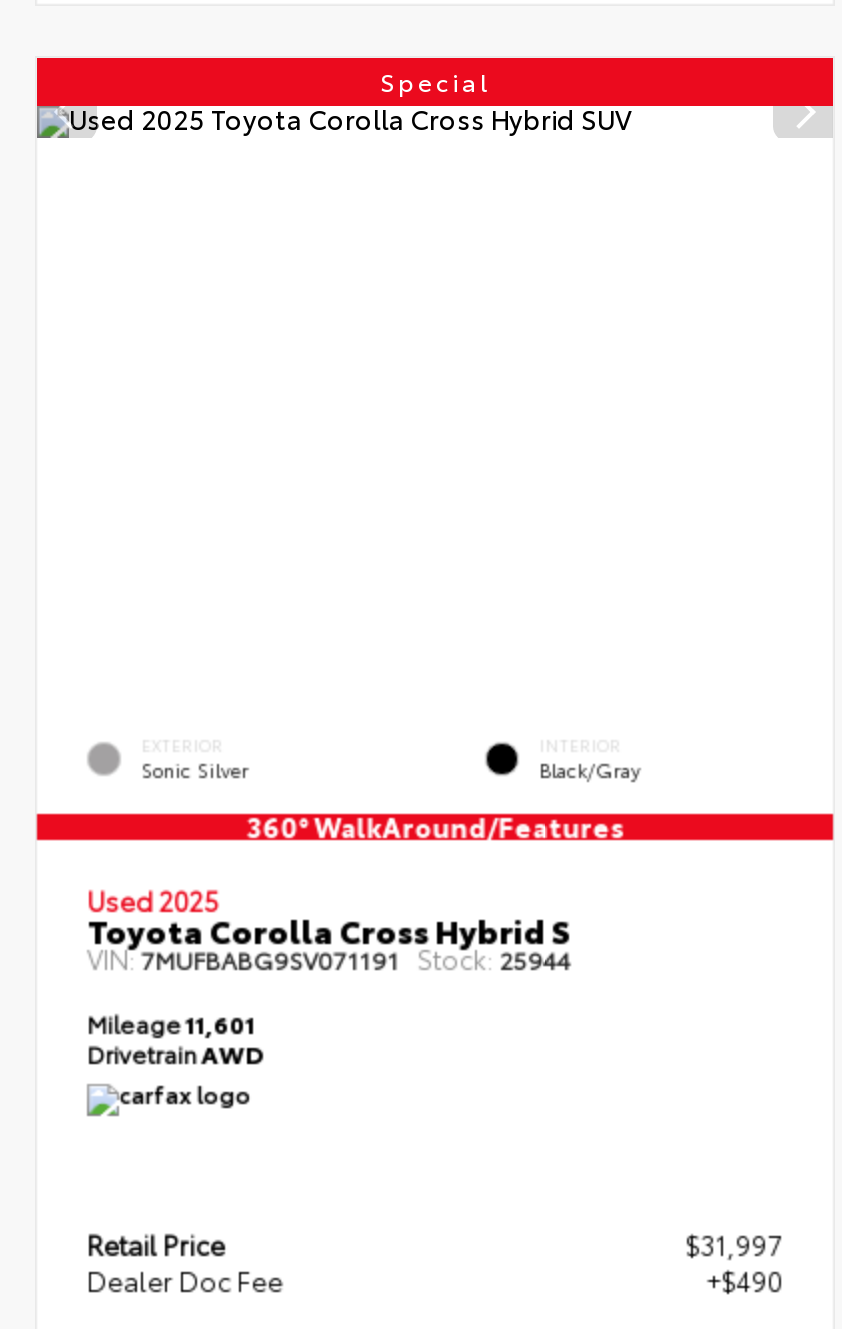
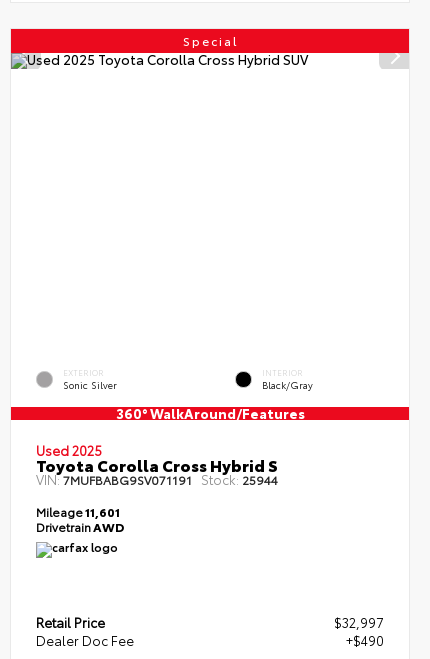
[685,1226,783,1262] $31,997 -> [334,613,384,631] $32,997

